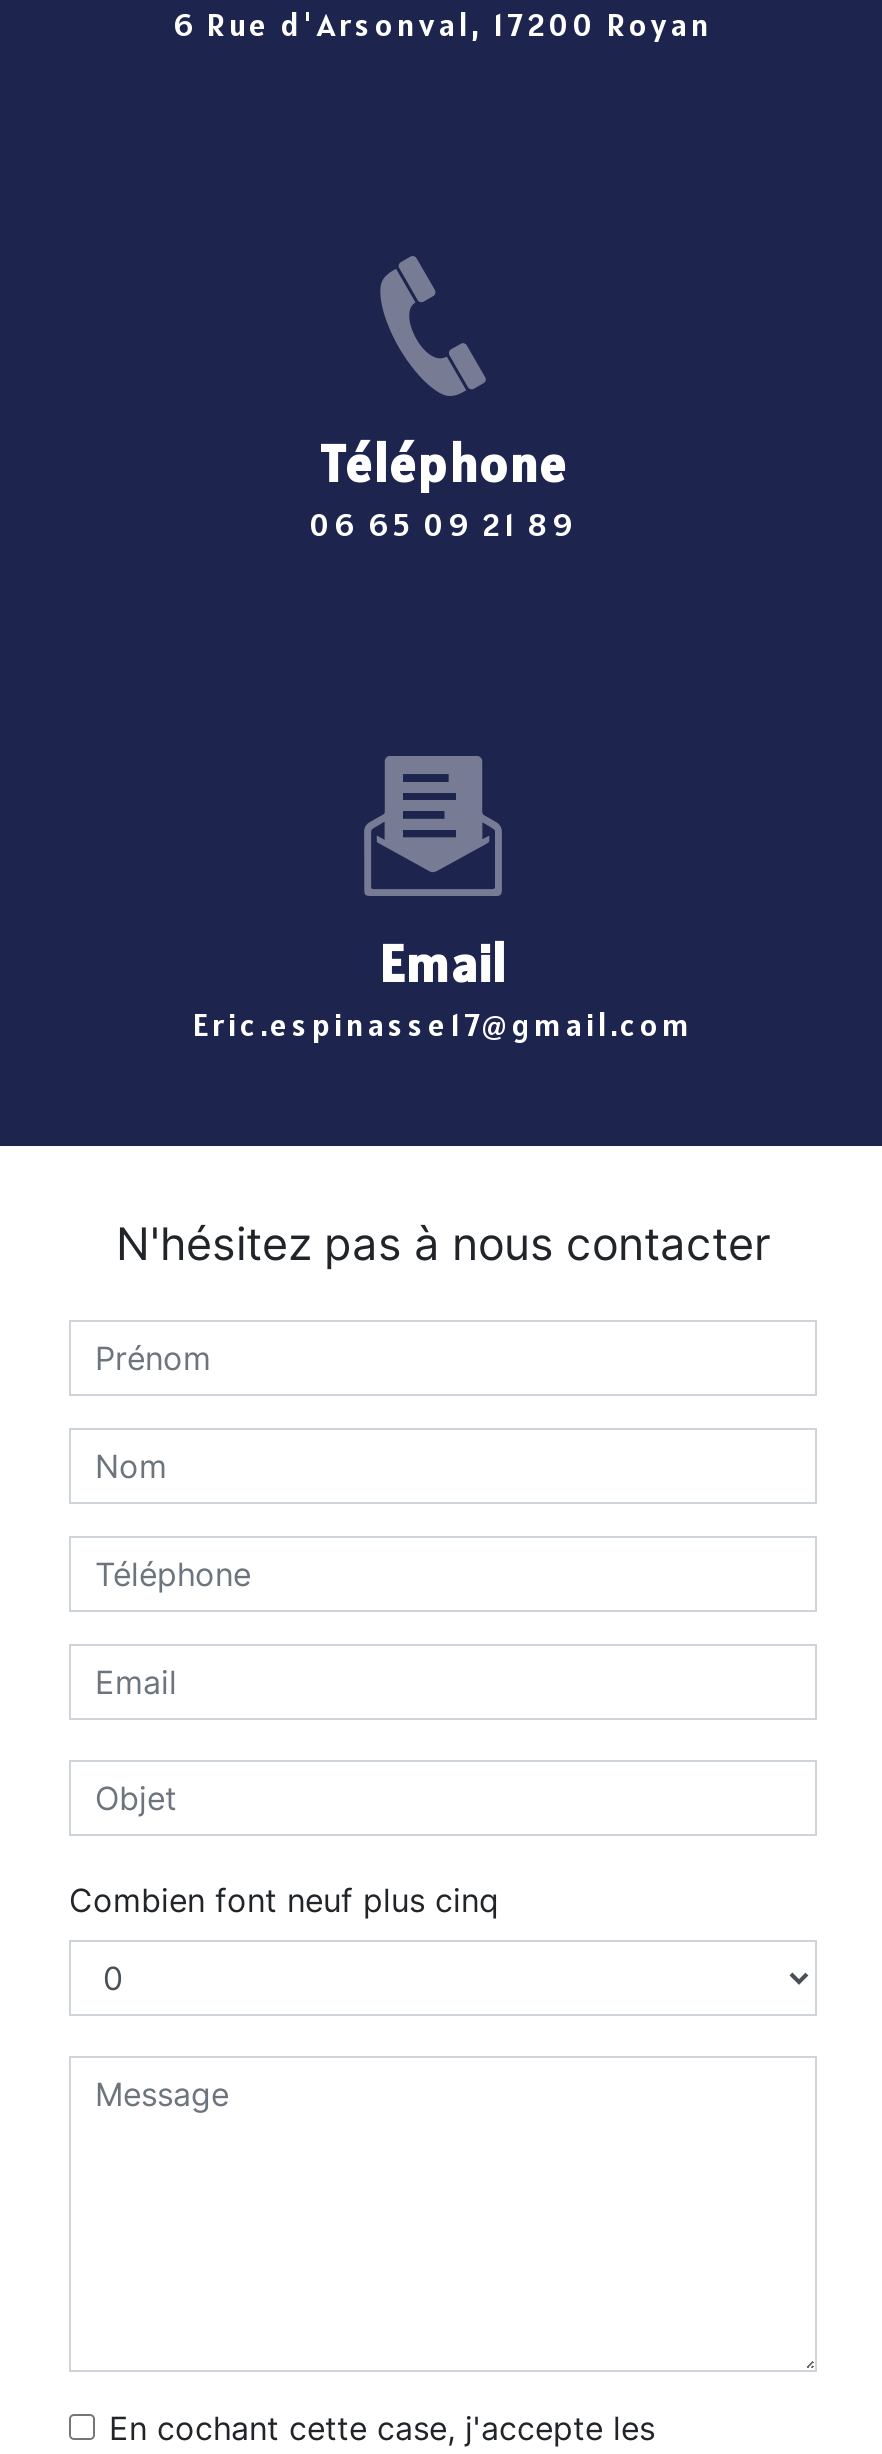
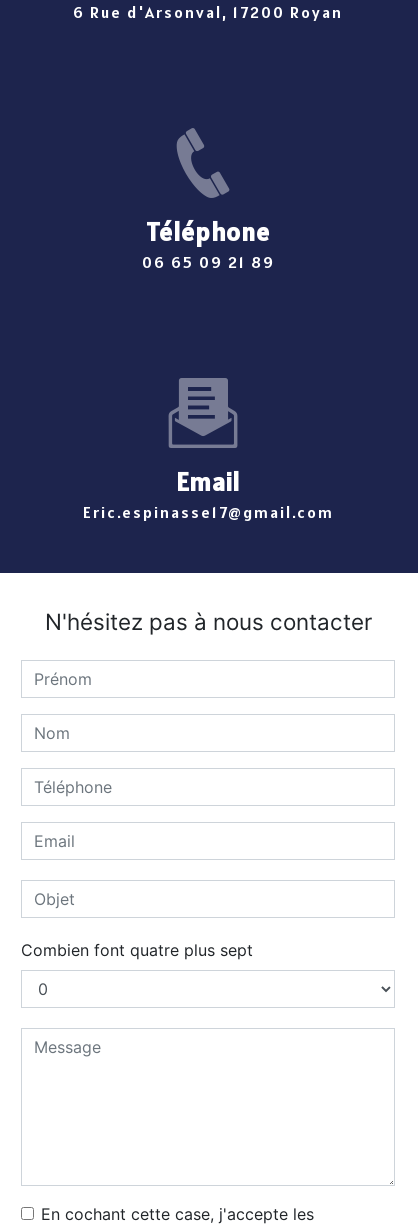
[69,1881,499,1921] Combien font neuf plus cinq -> [21,940,253,960] Combien font quatre plus sept

